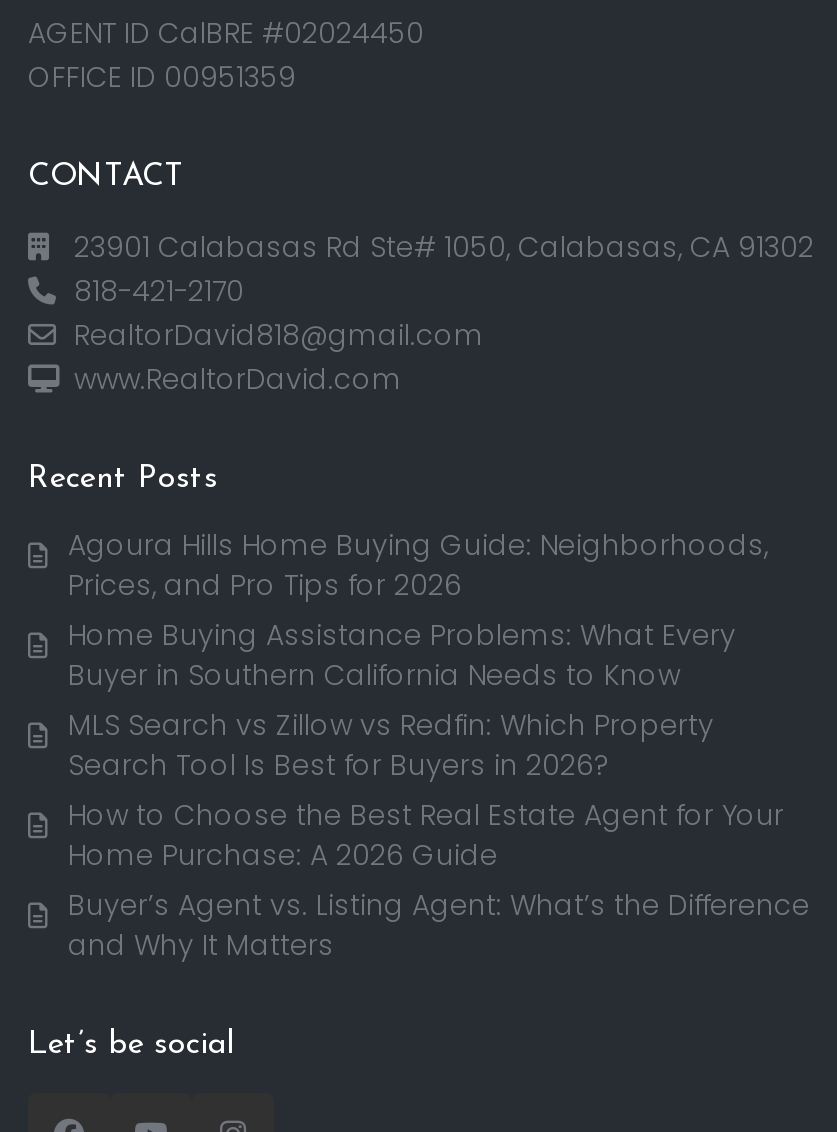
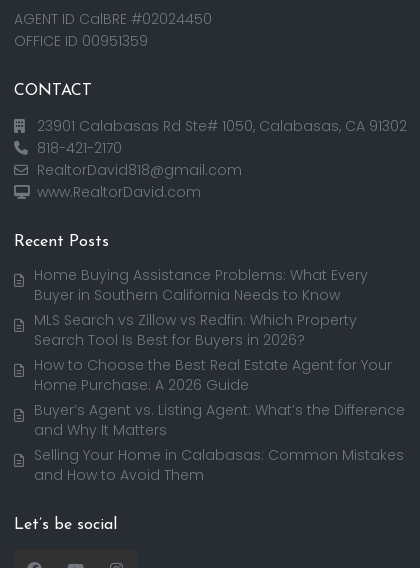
[68,525,768,605] Agoura Hills Home Buying Guide: Neighborhoods, | Prices, and Pro Tips for 2026 -> none
moved [68,615,810,965] -> [34,265,405,440]: Home Buying Assistance Problems: What Every | Buyer in Southern California Needs to Know | MLS Search vs Zillow vs Redfin: Which Property | Search Tool Is Best for Buyers in 2026? | How to Choose the Best Real Estate Agent for Your | Home Purchase: A 2026 Guide | Buyer’s Agent vs. Listing Agent: What’s the Difference | and Why It Matters
none -> [34,445,404,485] Selling Your Home in Calabasas: Common Mistakes | and How to Avoid Them

